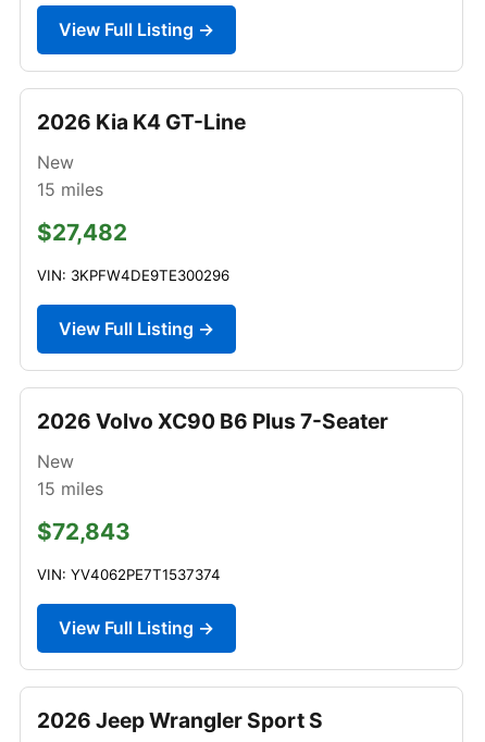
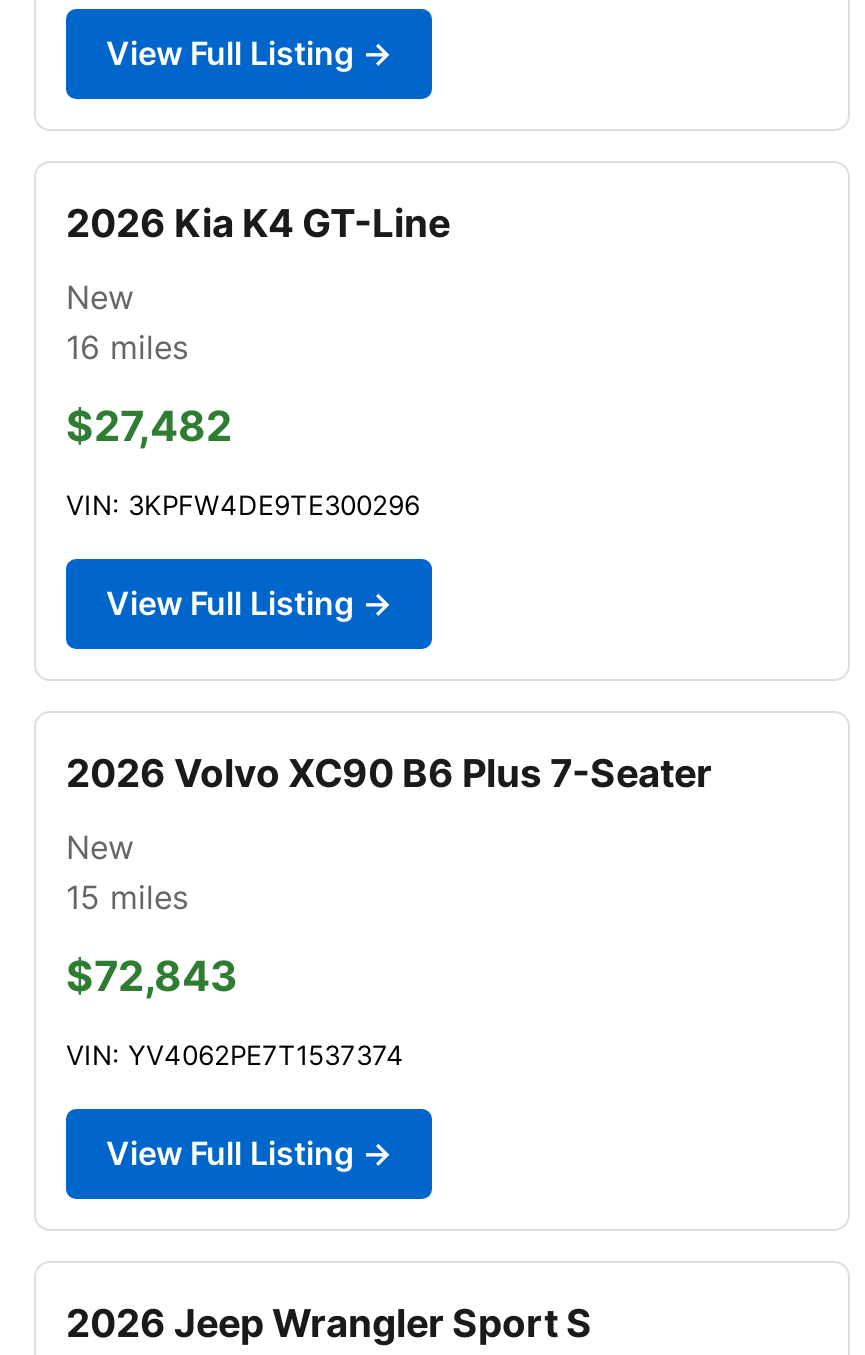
[37,178,103,200] 15 miles -> [66,327,188,367] 16 miles

